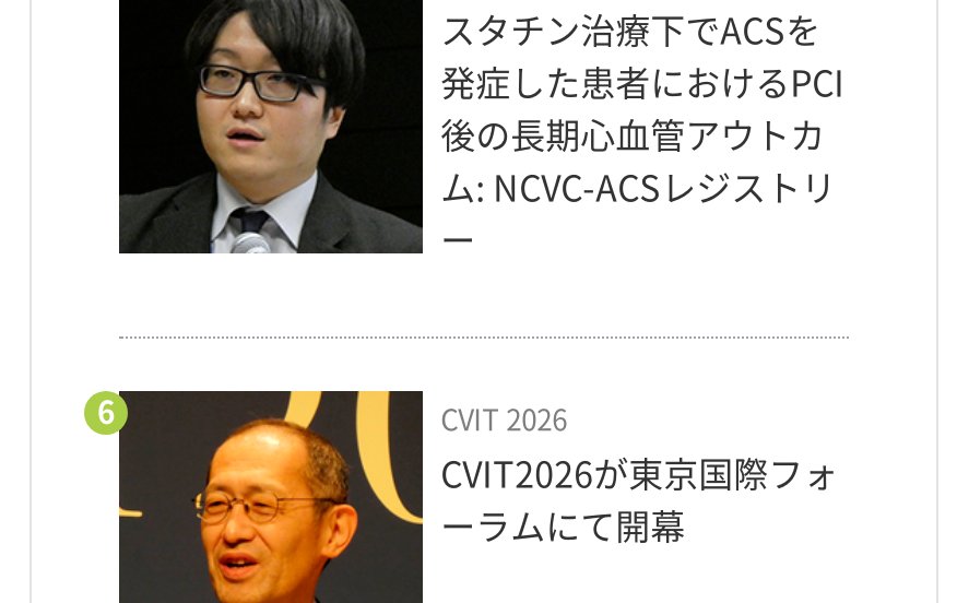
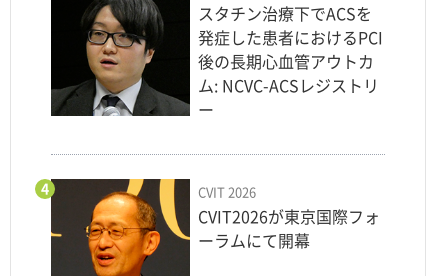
[97,399,115,429] 6 -> [41,182,49,196] 4

